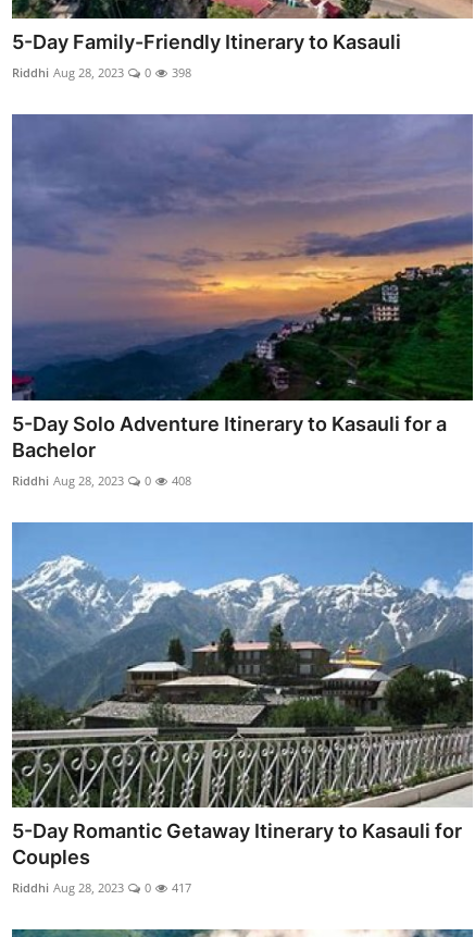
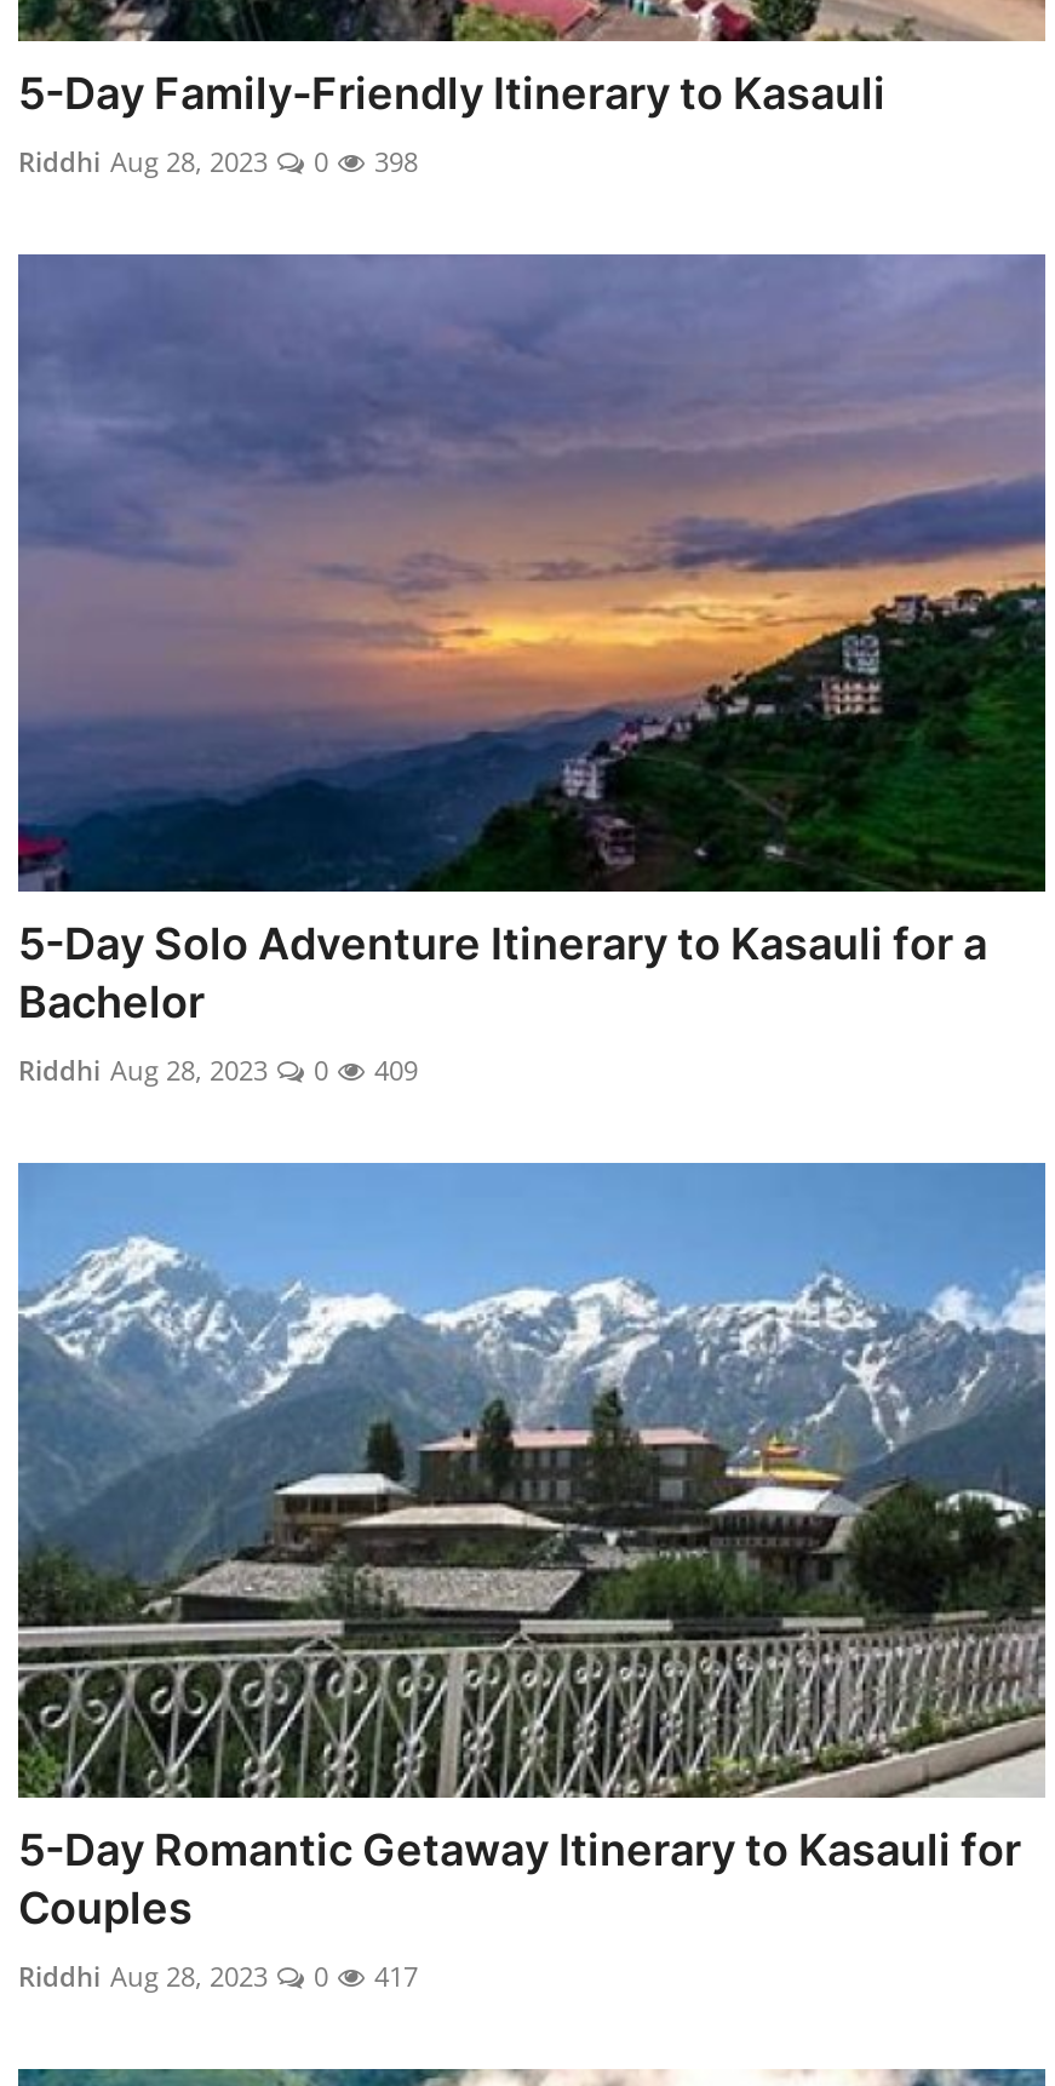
[12,472,191,488] Riddhi Aug 28, 2023 0 408 -> [18,1050,418,1087] Riddhi Aug 28, 2023 0 409

